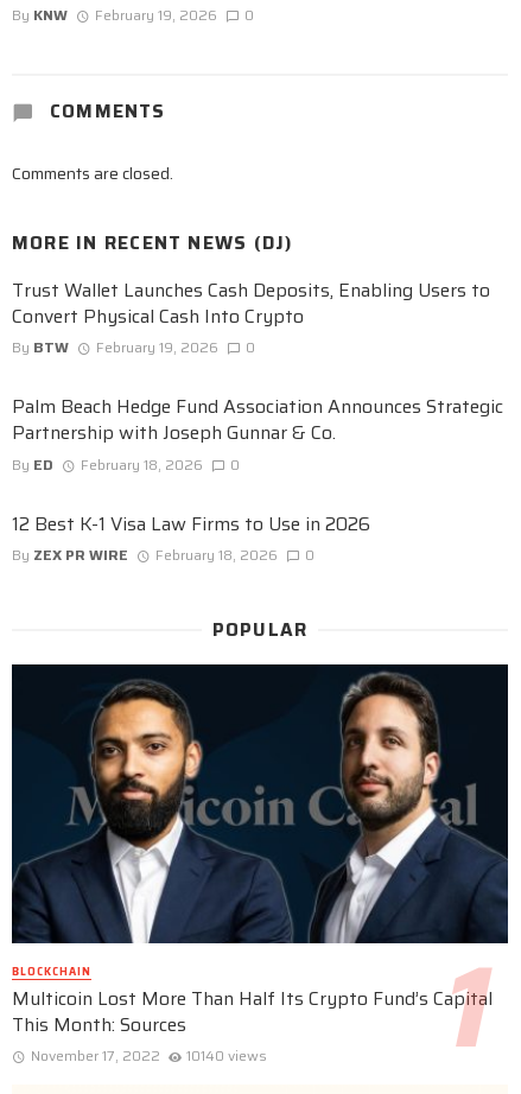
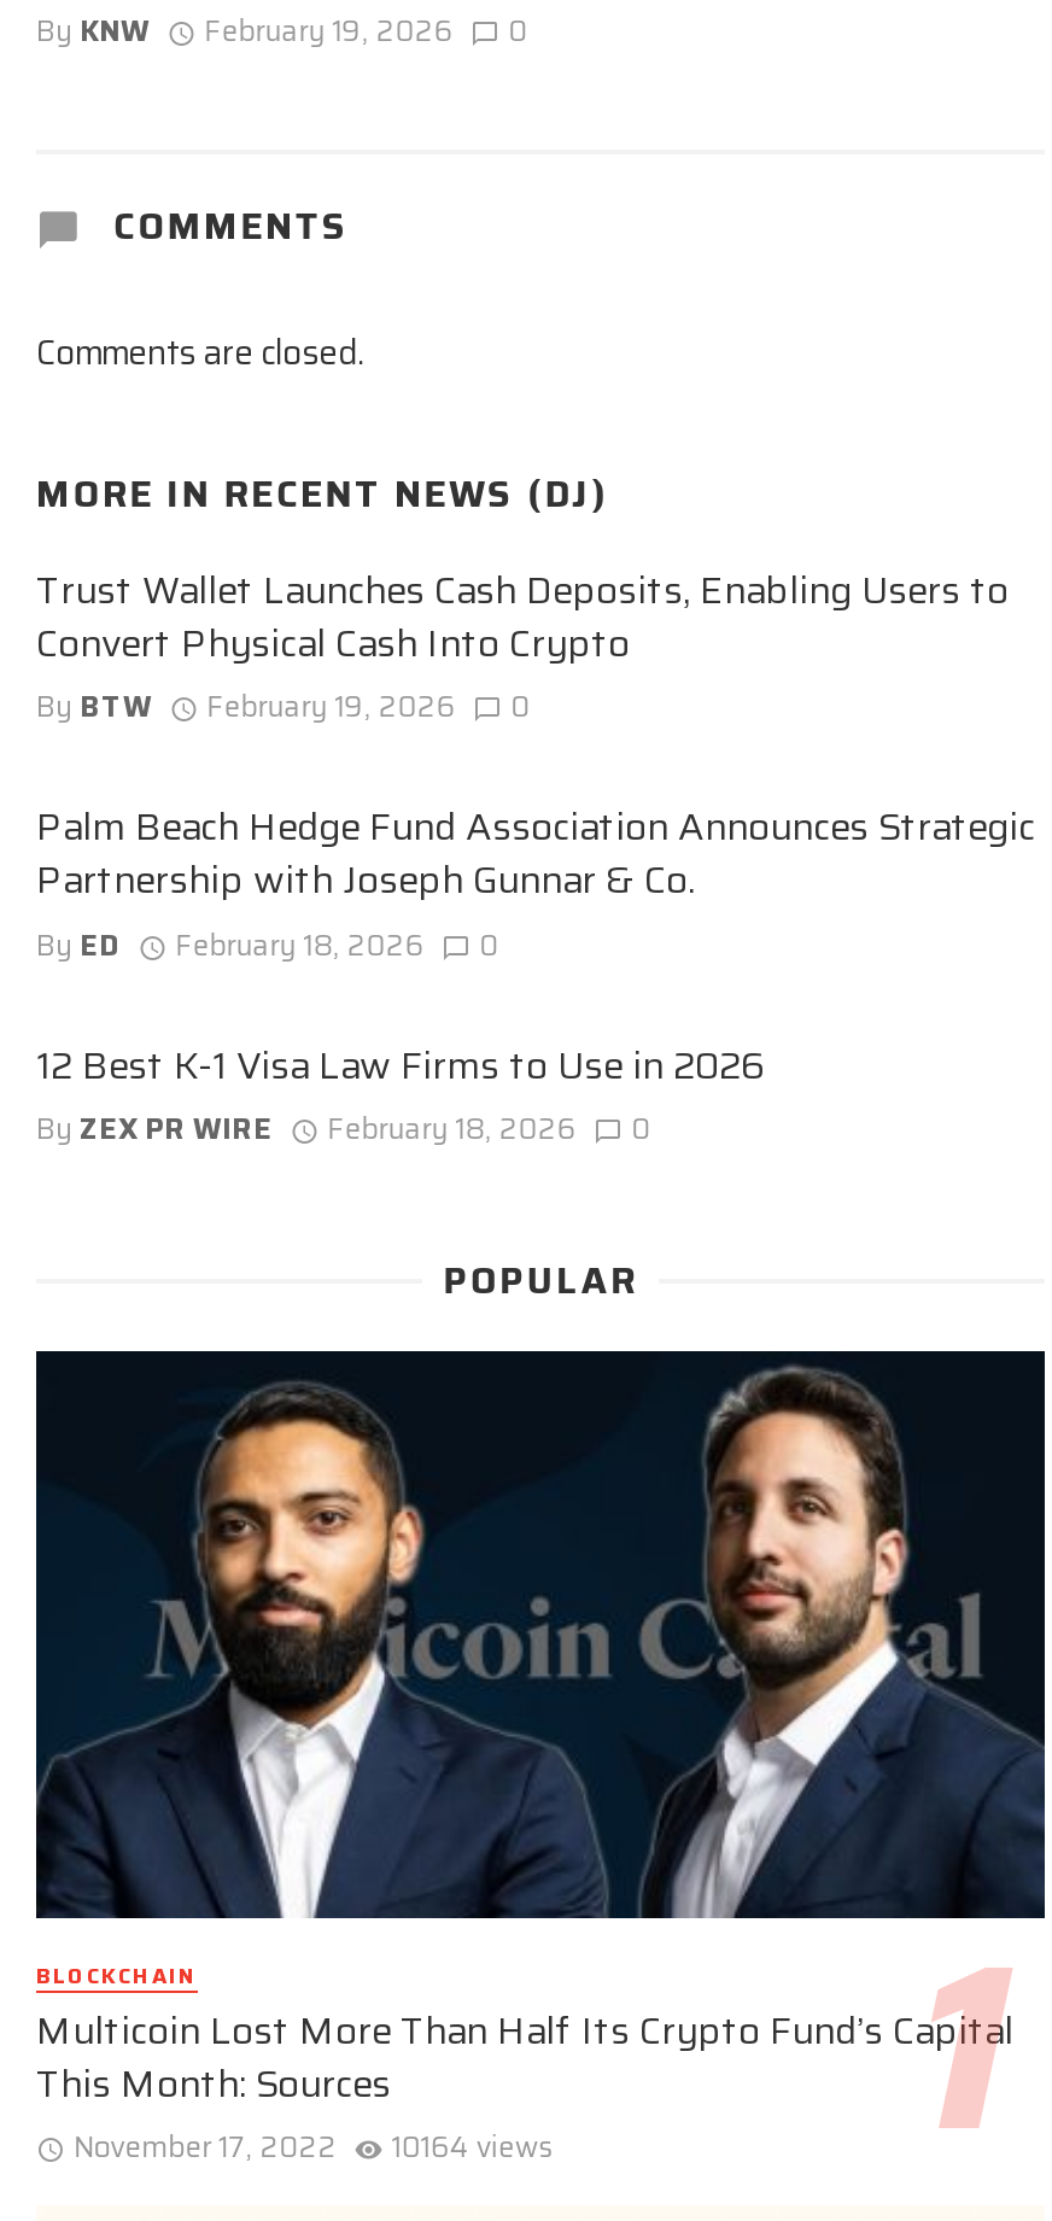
[30,1045,268,1067] November 17, 2022 10140 views -> [74,2124,556,2170] November 17, 2022 10164 views

